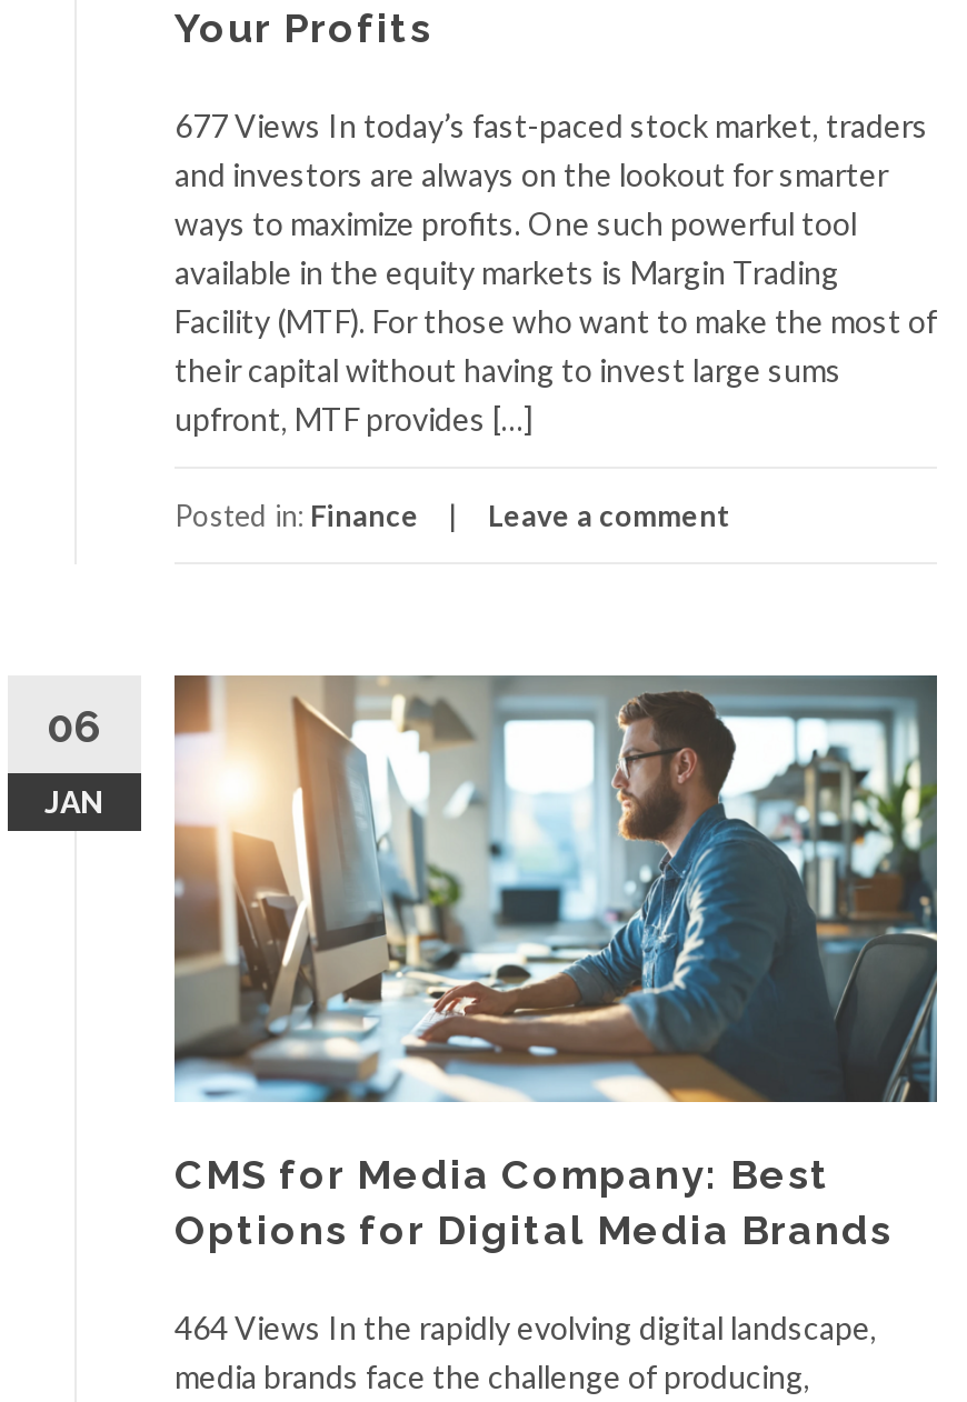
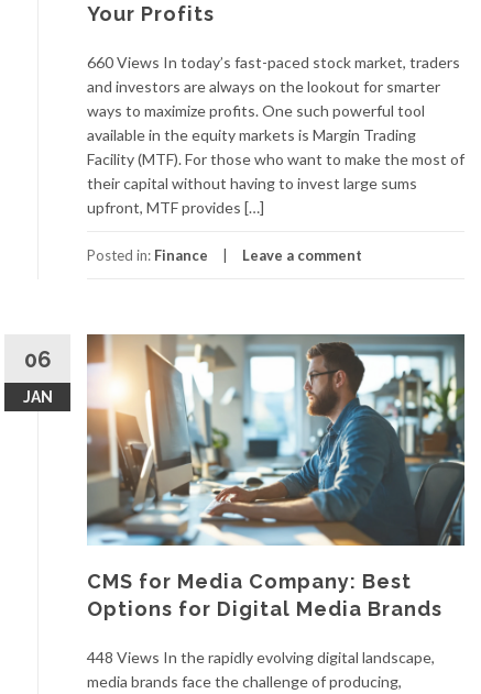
[175,107,928,145] 677 Views In today’s fast-paced stock market, traders -> [87,53,460,72] 660 Views In today’s fast-paced stock market, traders
[175,1308,877,1346] 464 Views In the rapidly evolving digital landscape, -> [87,647,435,666] 448 Views In the rapidly evolving digital landscape,

